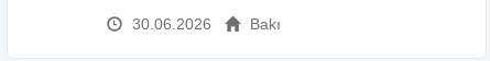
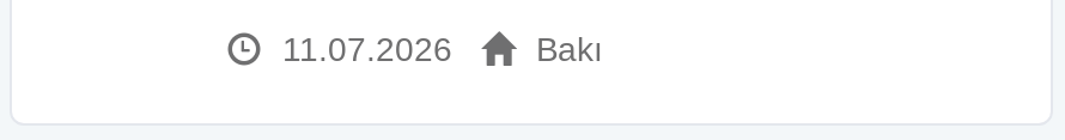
[128,15,281,32] 30.06.2026 Bakı -> [273,29,603,67] 11.07.2026 Bakı

